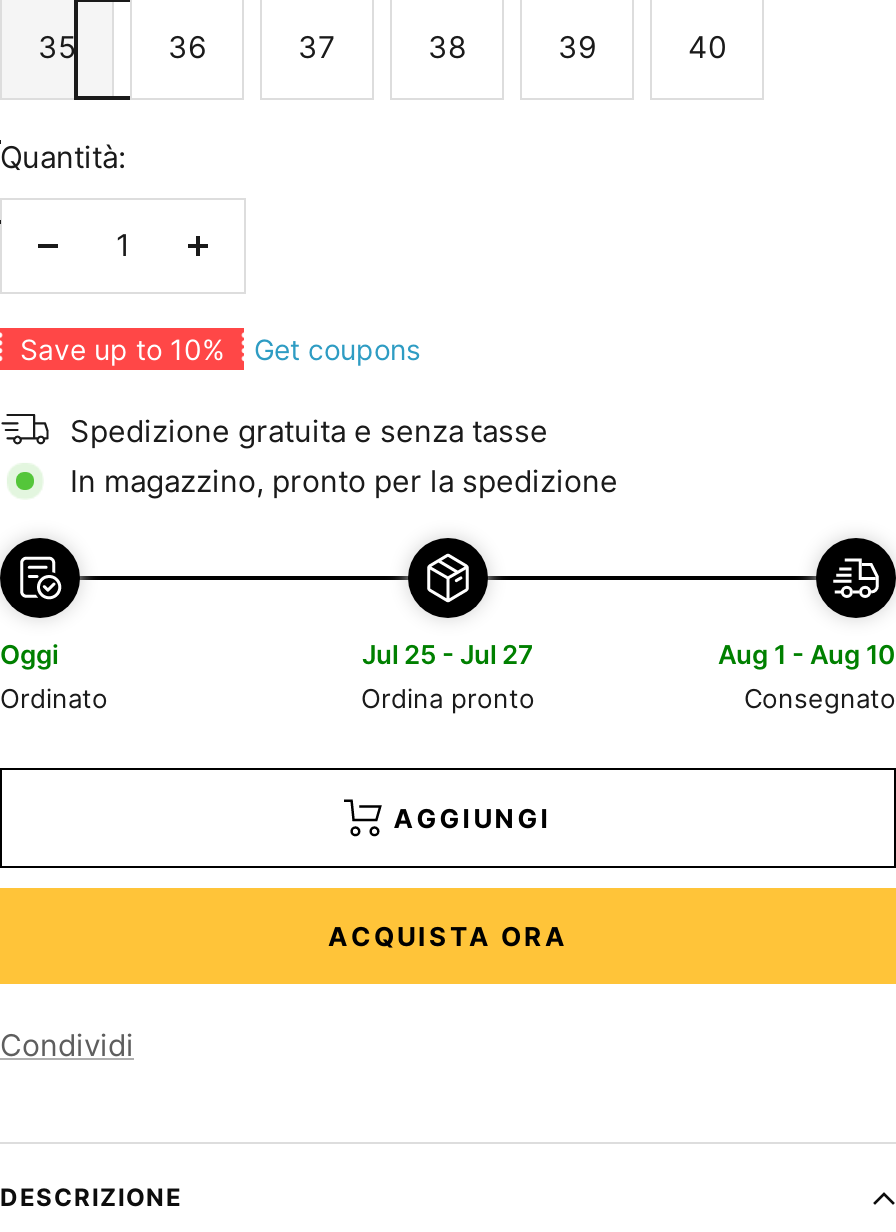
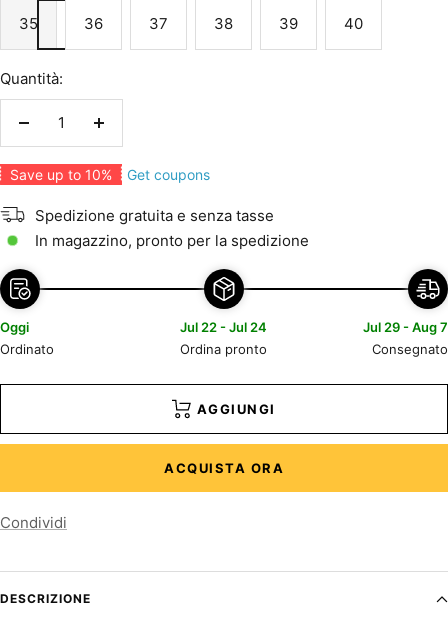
[362,638,534,670] Jul 25 - Jul 27 -> [180,319,267,335] Jul 22 - Jul 24
[718,638,896,670] Aug 1 - Aug 10 -> [363,319,448,335] Jul 29 - Aug 7

